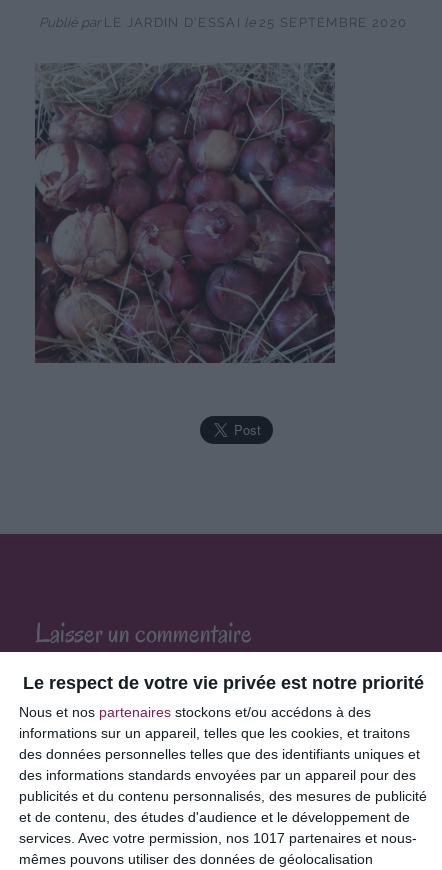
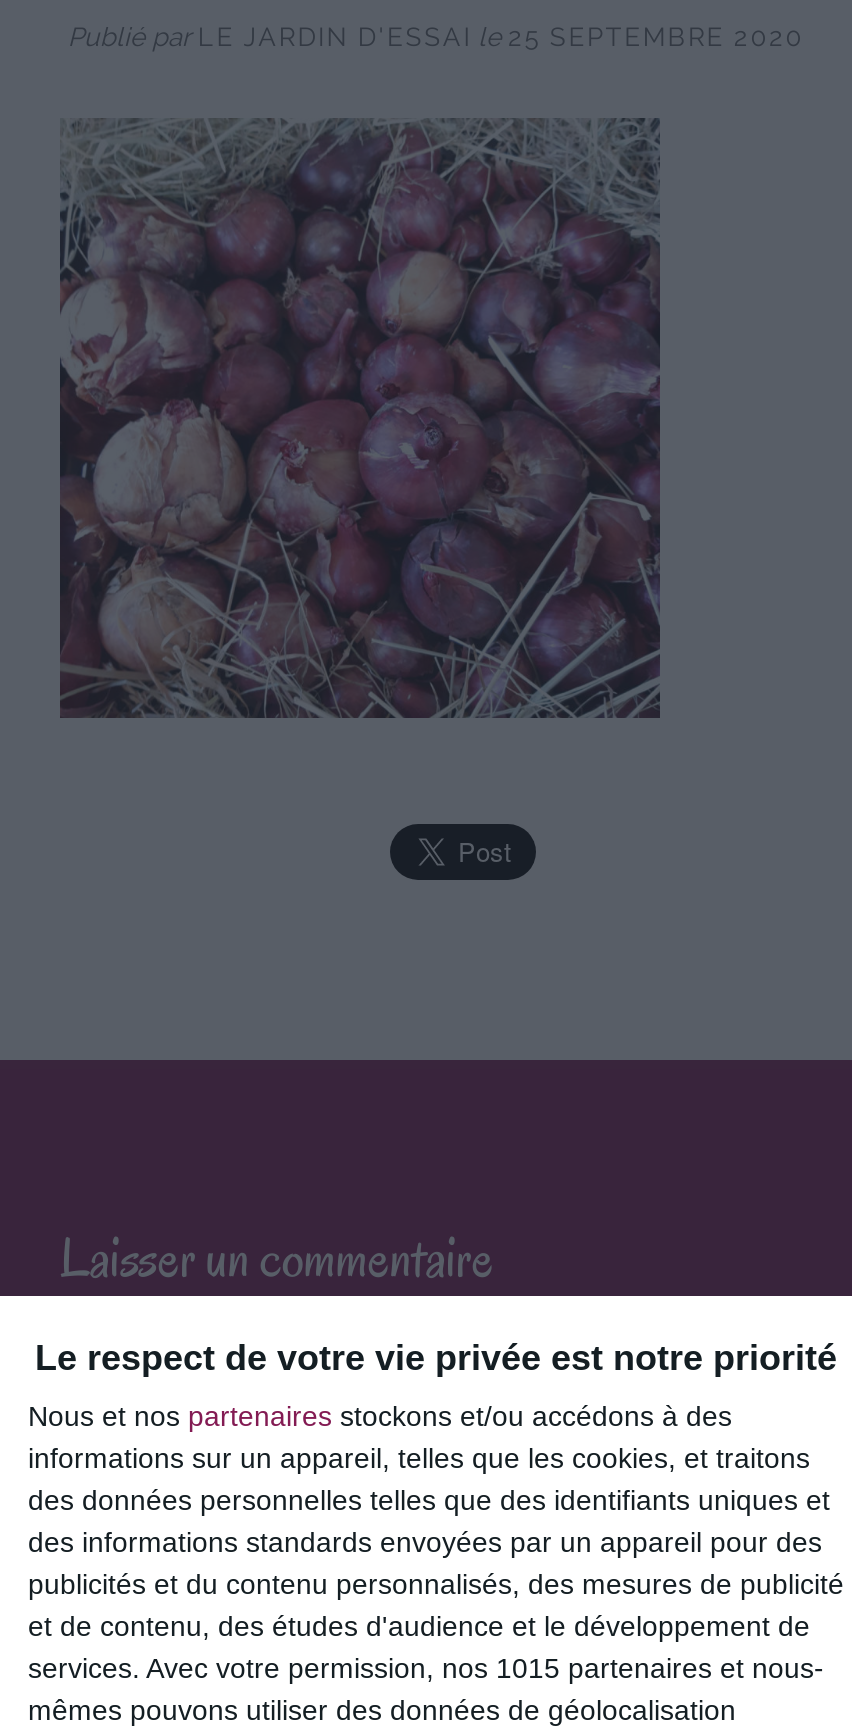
[19,830,417,846] services. Avec votre permission, nos 1017 partenaires et nous- -> [28,1652,824,1684] services. Avec votre permission, nos 1015 partenaires et nous-

